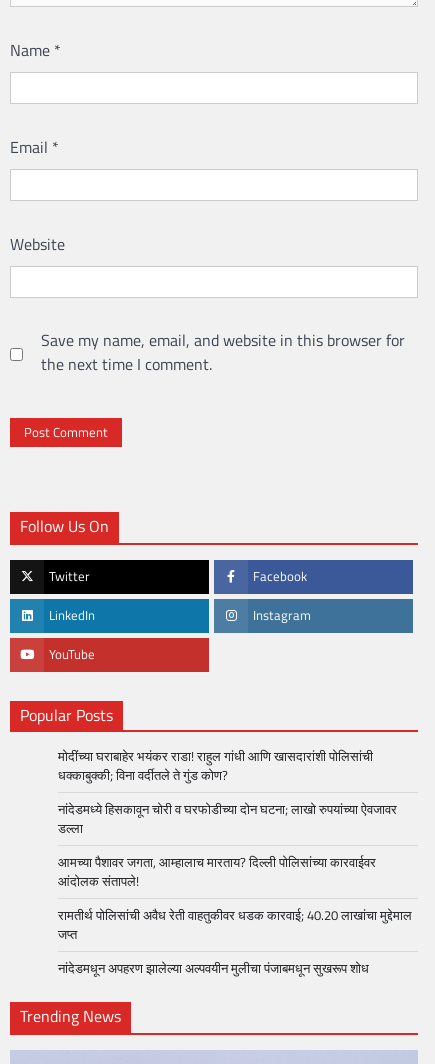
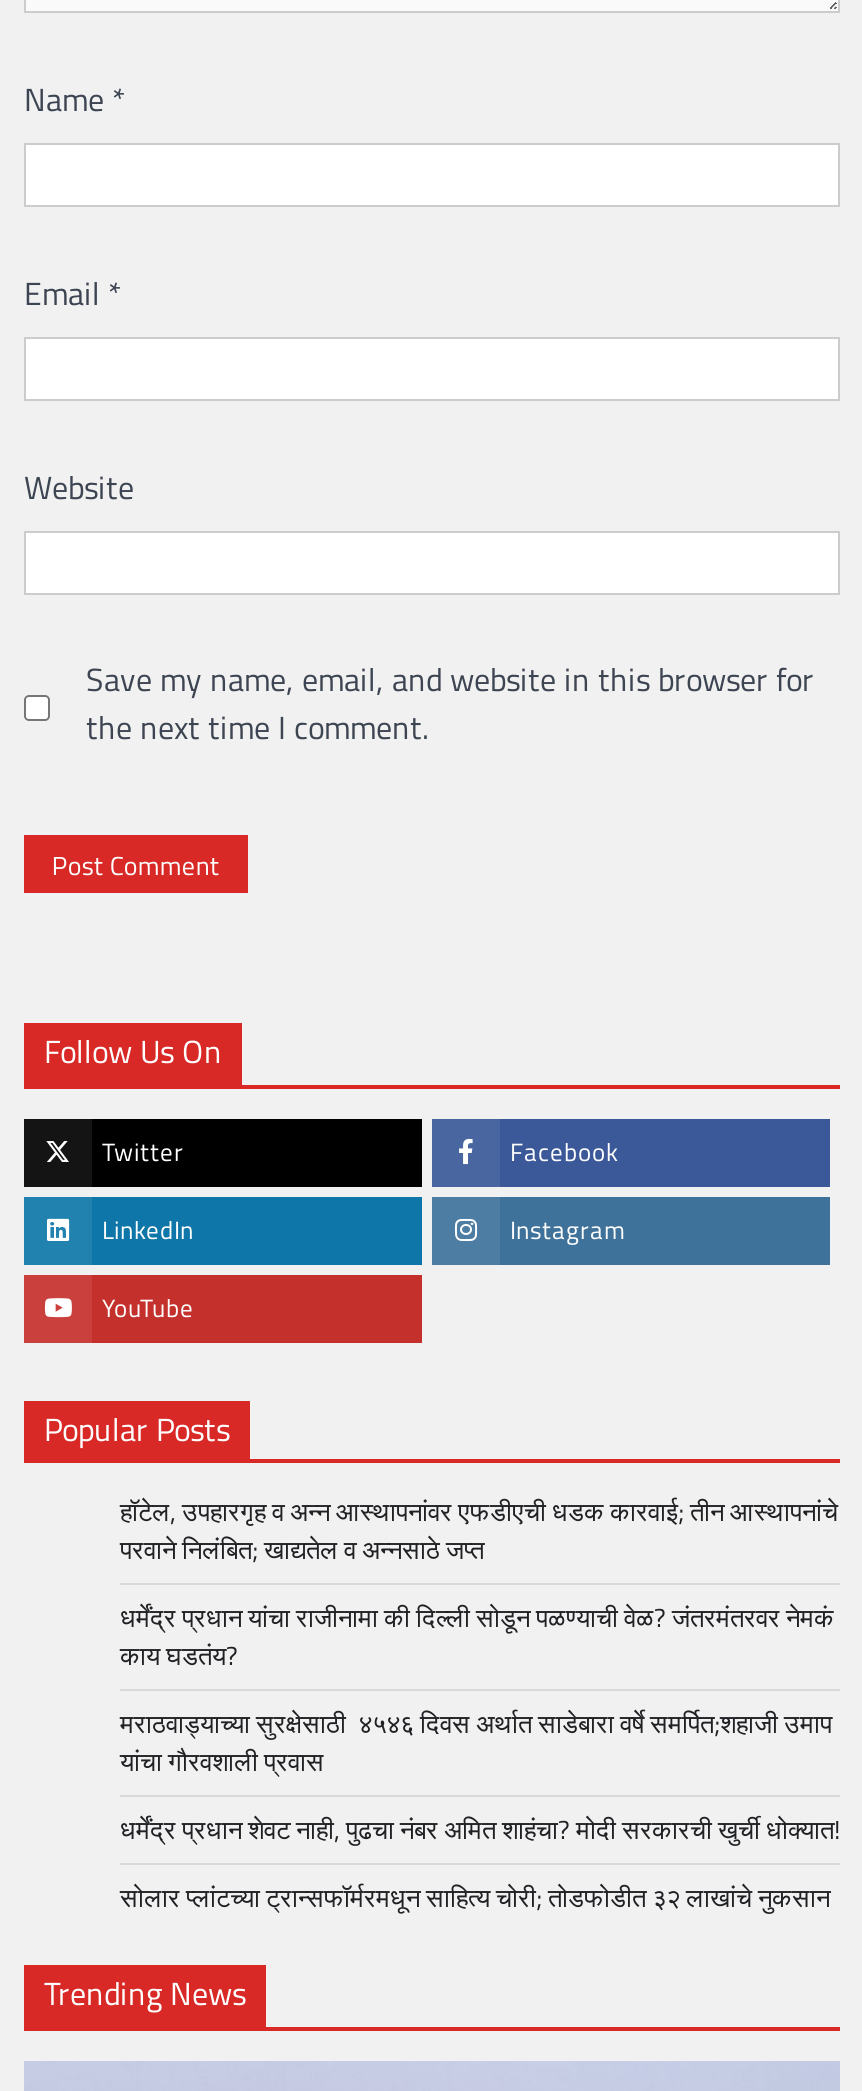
[58,746,373,785] मोदींच्या घराबाहेर भयंकर राडा! राहुल गांधी आणि खासदारांशी पोलिसांची | धक्काबुक्की; विना वर्दीतले ते गुंड कोण? -> [120,1491,838,1569] हॉटेल, उपहारगृह व अन्न आस्थापनांवर एफडीएची धडक कारवाई; तीन आस्थापनांचे | परवाने निलंबित; खाद्यतेल व अन्नसाठे जप्त
[58,799,397,838] नांदेडमध्ये हिसकावून चोरी व घरफोडीच्या दोन घटना; लाखो रुपयांच्या ऐवजावर | डल्ला -> [120,1597,834,1675] धर्मेंद्र प्रधान यांचा राजीनामा की दिल्ली सोडून पळण्याची वेळ? जंतरमंतरवर नेमकं | काय घडतंय?
[58,852,376,891] आमच्या पैशावर जगता, आम्हालाच मारताय? दिल्ली पोलिसांच्या कारवाईवर | आंदोलक संतापले! -> [120,1703,832,1781] मराठवाड्याच्या सुरक्षेसाठी ४५४६ दिवस अर्थात साडेबारा वर्षे समर्पित;शहाजी उमाप | यांचा गौरवशाली प्रवास
[58,905,412,944] रामतीर्थ पोलिसांची अवैध रेती वाहतुकीवर धडक कारवाई; 40.20 लाखांचा मुद्देमाल | जप्त -> [120,1809,840,1849] धर्मेंद्र प्रधान शेवट नाही, पुढचा नंबर अमित शाहंचा? मोदी सरकारची खुर्ची धोक्यात!
[58,958,369,978] नांदेडमधून अपहरण झालेल्या अल्पवयीन मुलीचा पंजाबमधून सुखरूप शोध -> [120,1877,830,1917] सोलार प्लांटच्या ट्रान्सफॉर्मरमधून साहित्य चोरी; तोडफोडीत ३२ लाखांचे नुकसान

